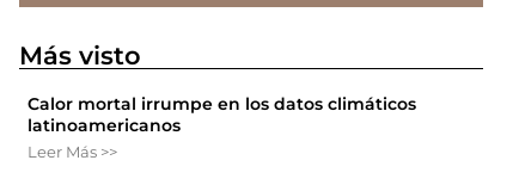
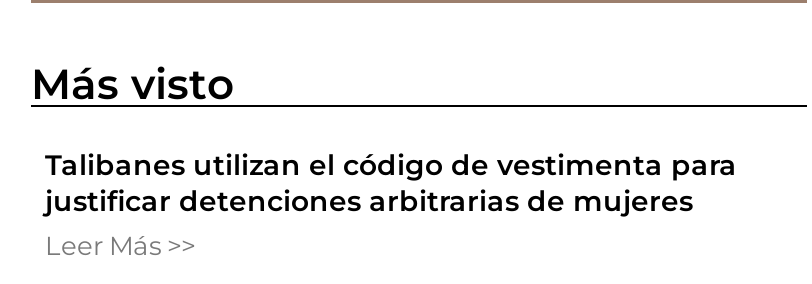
[28,92,416,135] Calor mortal irrumpe en los datos climáticos | latinoamericanos -> [45,146,737,218] Talibanes utilizan el código de vestimenta para | justificar detenciones arbitrarias de mujeres

